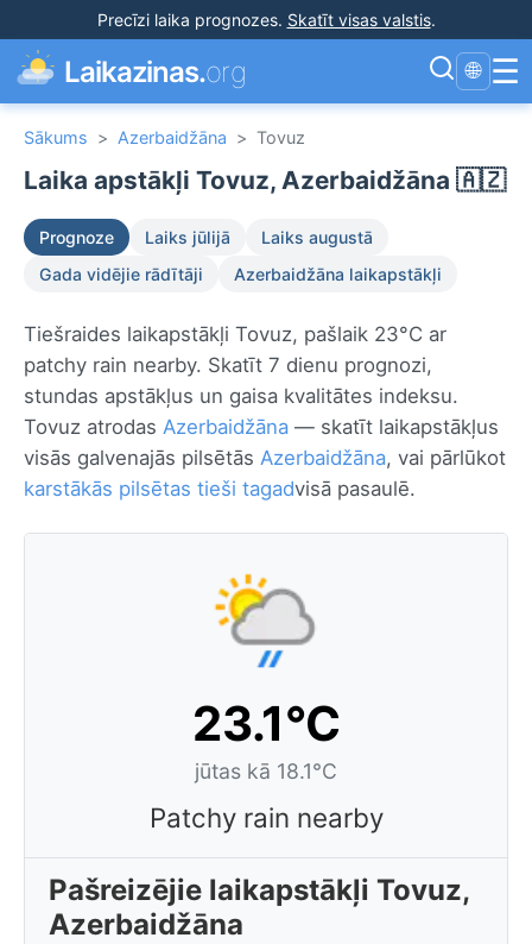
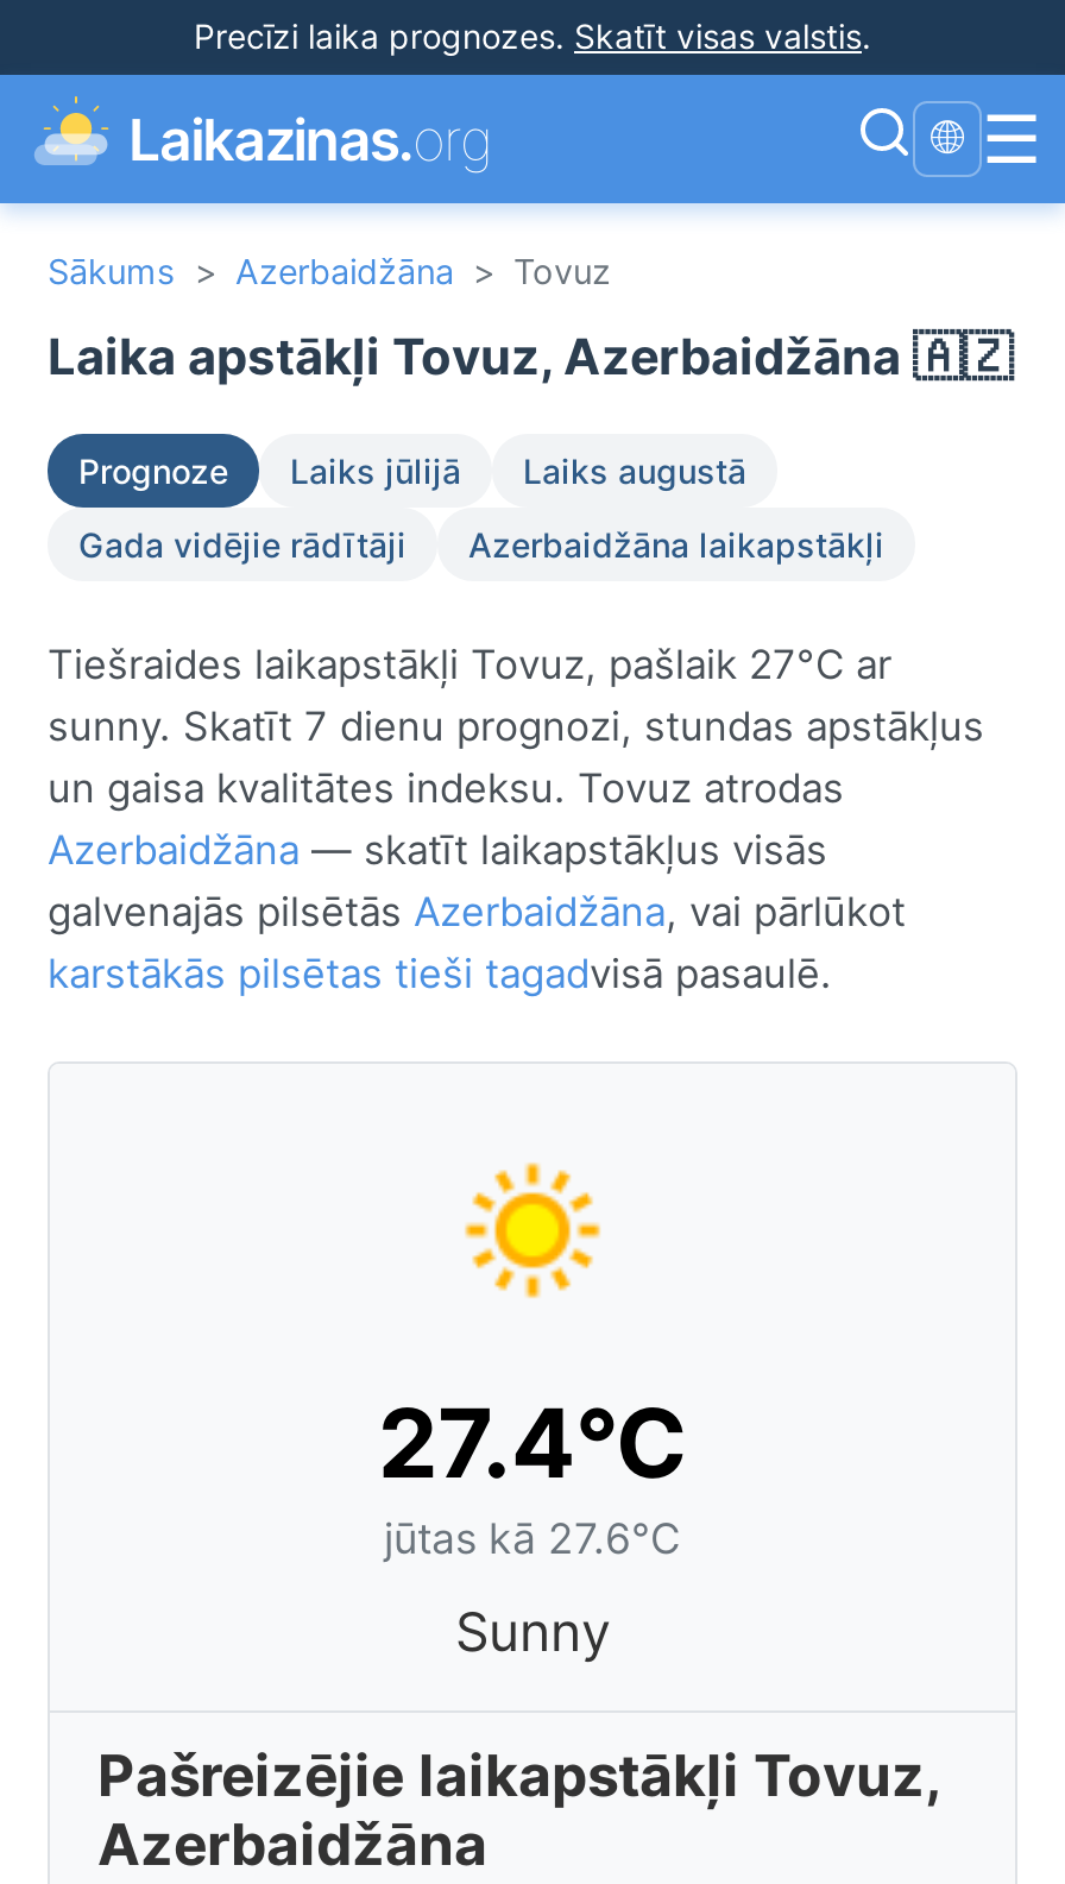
[24,322,506,470] Tiešraides laikapstākļi Tovuz, pašlaik 23°C ar | patchy rain nearby. Skatīt 7 dienu prognozi, | stundas apstākļus un gaisa kvalitātes indeksu. | Tovuz atrodas Azerbaidžāna — skatīt laikapstākļus | visās galvenajās pilsētās Azerbaidžāna, vai pārlūkot -> [48,641,984,935] Tiešraides laikapstākļi Tovuz, pašlaik 27°C ar | sunny. Skatīt 7 dienu prognozi, stundas apstākļus | un gaisa kvalitātes indeksu. Tovuz atrodas | Azerbaidžāna — skatīt laikapstākļus visās | galvenajās pilsētās Azerbaidžāna, vai pārlūkot
[192,573,340,783] [image] | 23.1°C | jūtas kā 18.1°C -> [378,1145,687,1563] [image] | 27.4°C | jūtas kā 27.6°C
[149,801,383,833] Patchy rain nearby -> [455,1599,610,1663] Sunny

